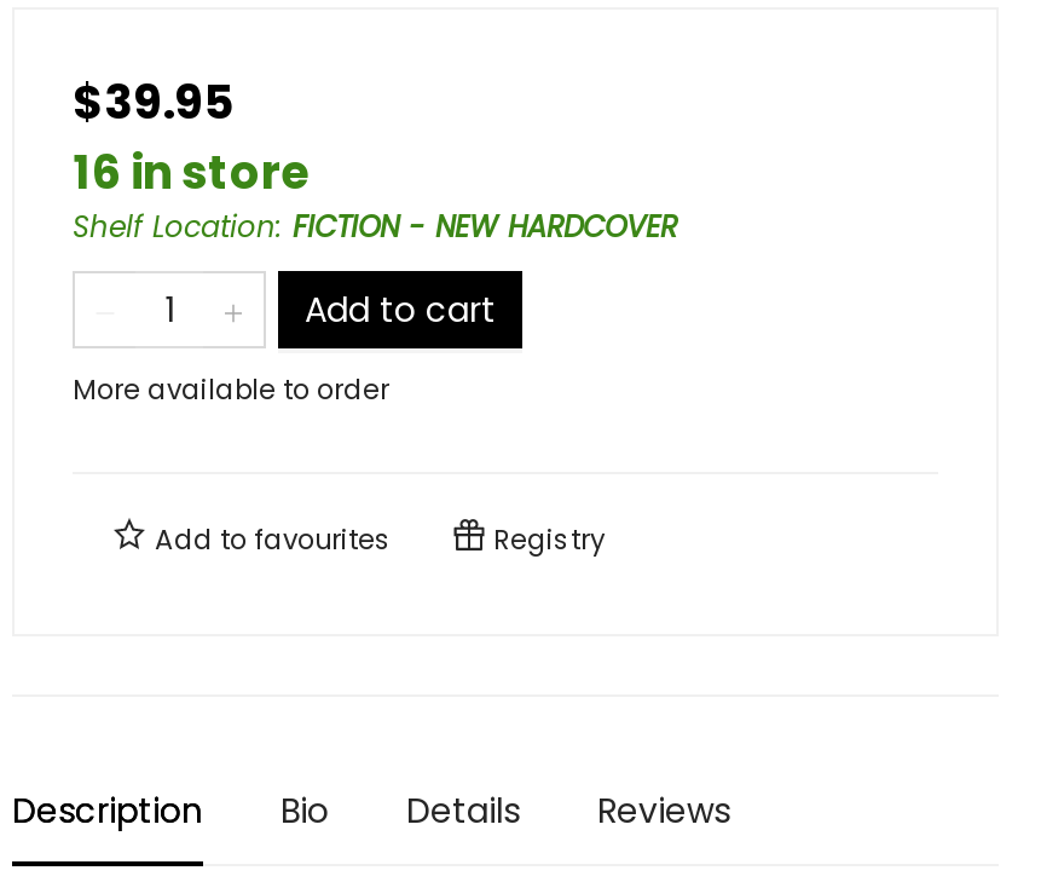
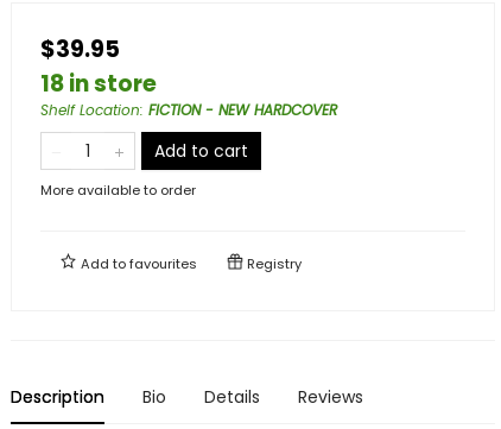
[73,139,310,204] 16 in store -> [40,67,157,99] 18 in store

